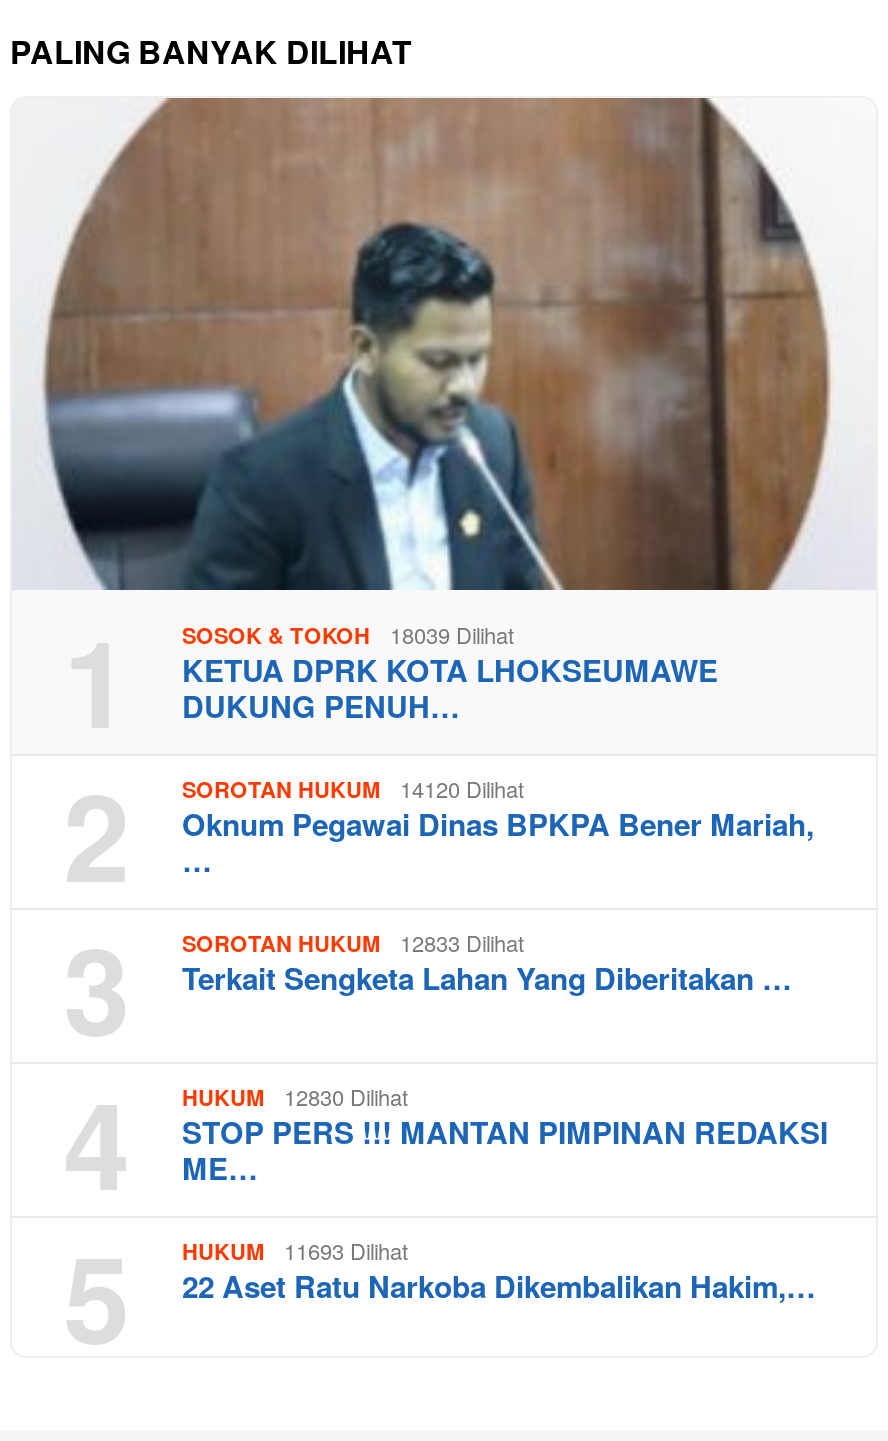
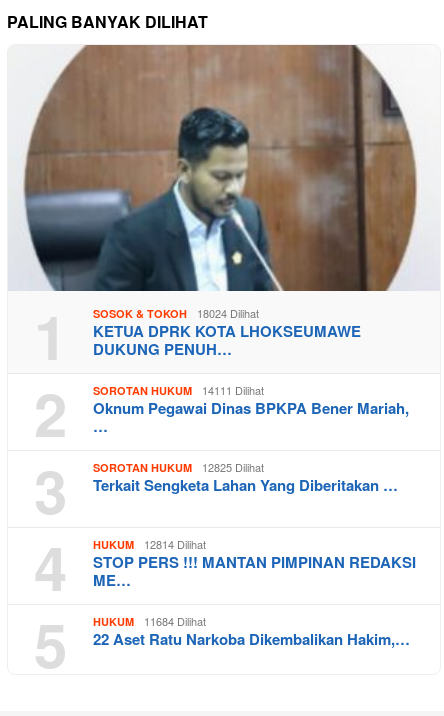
[182,619,514,651] SOSOK & TOKOH 18039 Dilihat -> [93,305,259,321] SOSOK & TOKOH 18024 Dilihat
[182,773,524,805] SOROTAN HUKUM 14120 Dilihat -> [93,382,264,398] SOROTAN HUKUM 14111 Dilihat
[182,927,524,959] SOROTAN HUKUM 12833 Dilihat -> [93,459,264,475] SOROTAN HUKUM 12825 Dilihat
[182,1081,408,1113] HUKUM 12830 Dilihat -> [93,536,206,552] HUKUM 12814 Dilihat
[182,1235,408,1267] HUKUM 11693 Dilihat -> [93,613,206,629] HUKUM 11684 Dilihat

